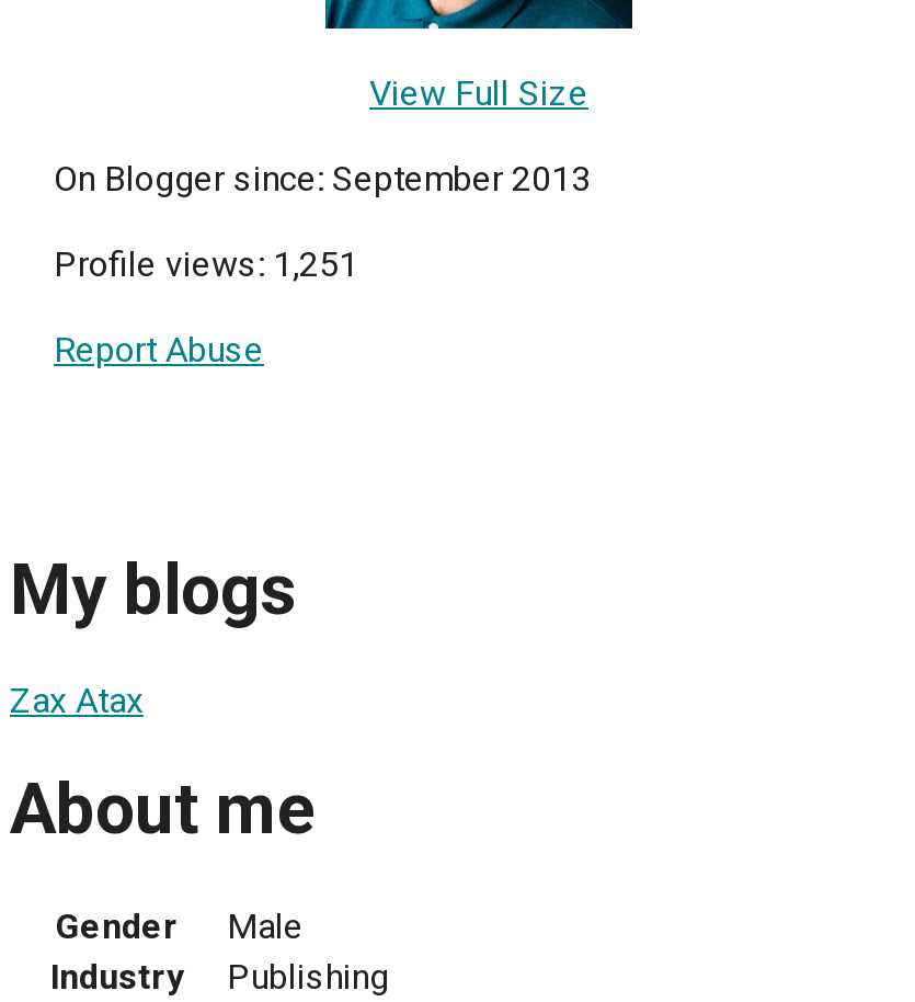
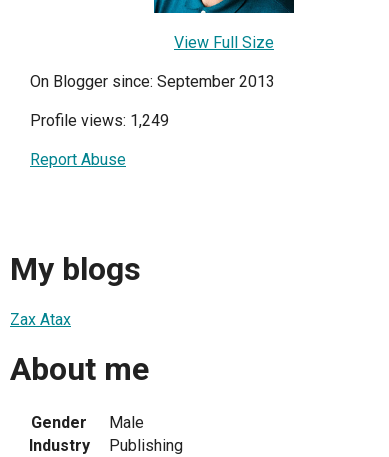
[54,243,358,285] Profile views: 1,251 -> [30,111,169,130] Profile views: 1,249

